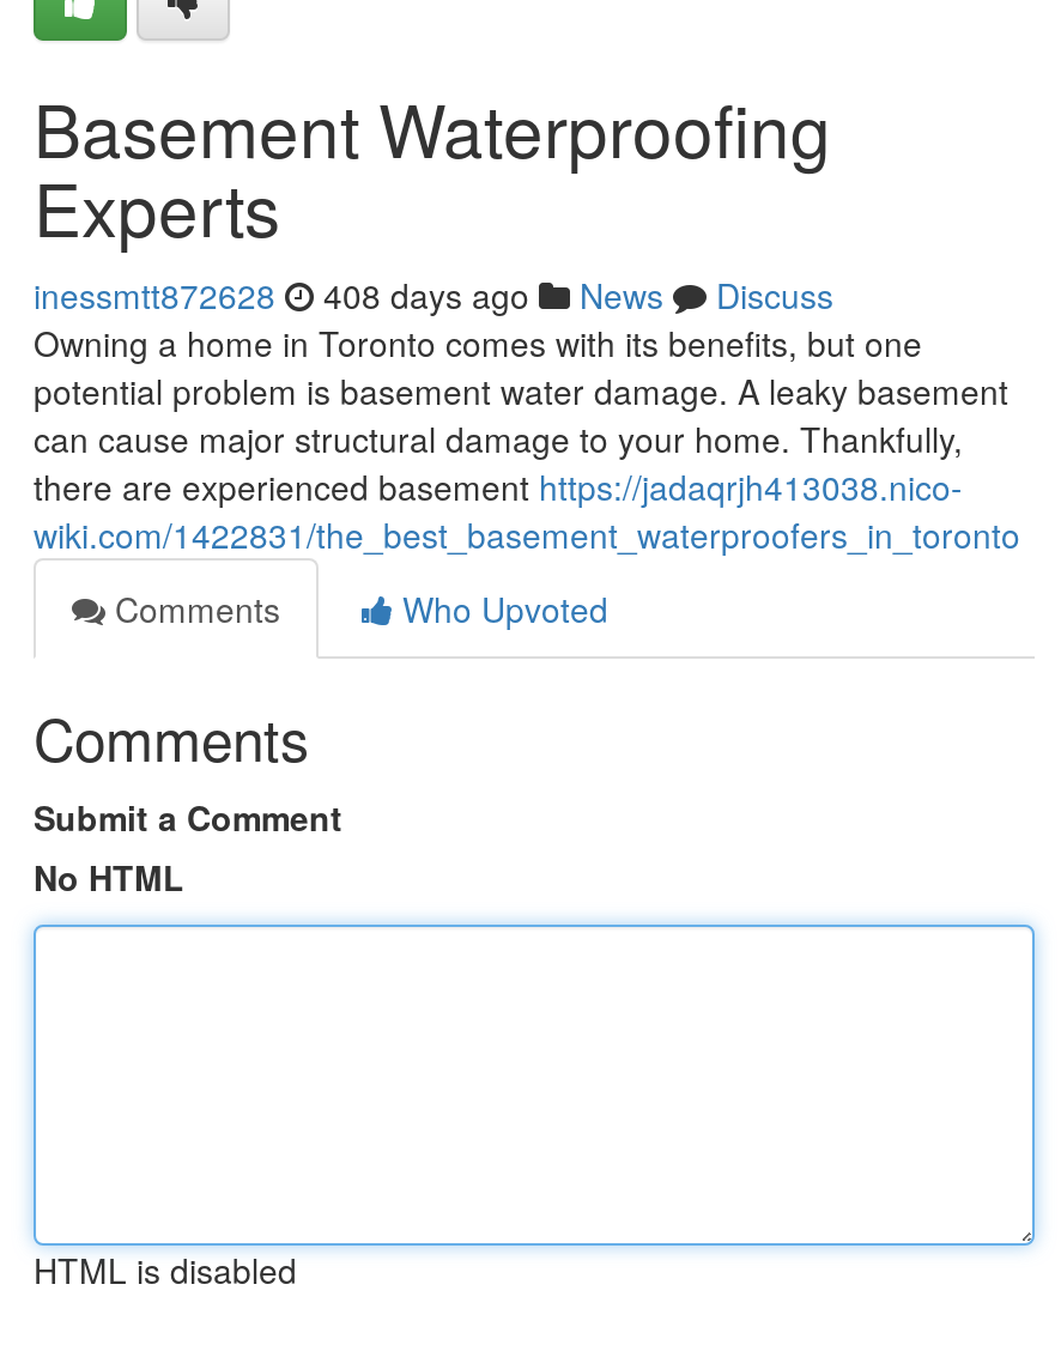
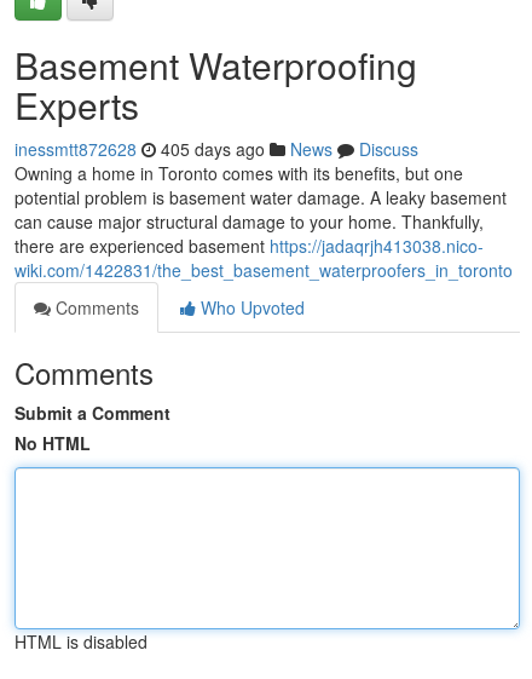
[34,271,833,319] inessmtt872628 408 days ago News Discuss -> [15,137,418,161] inessmtt872628 405 days ago News Discuss

